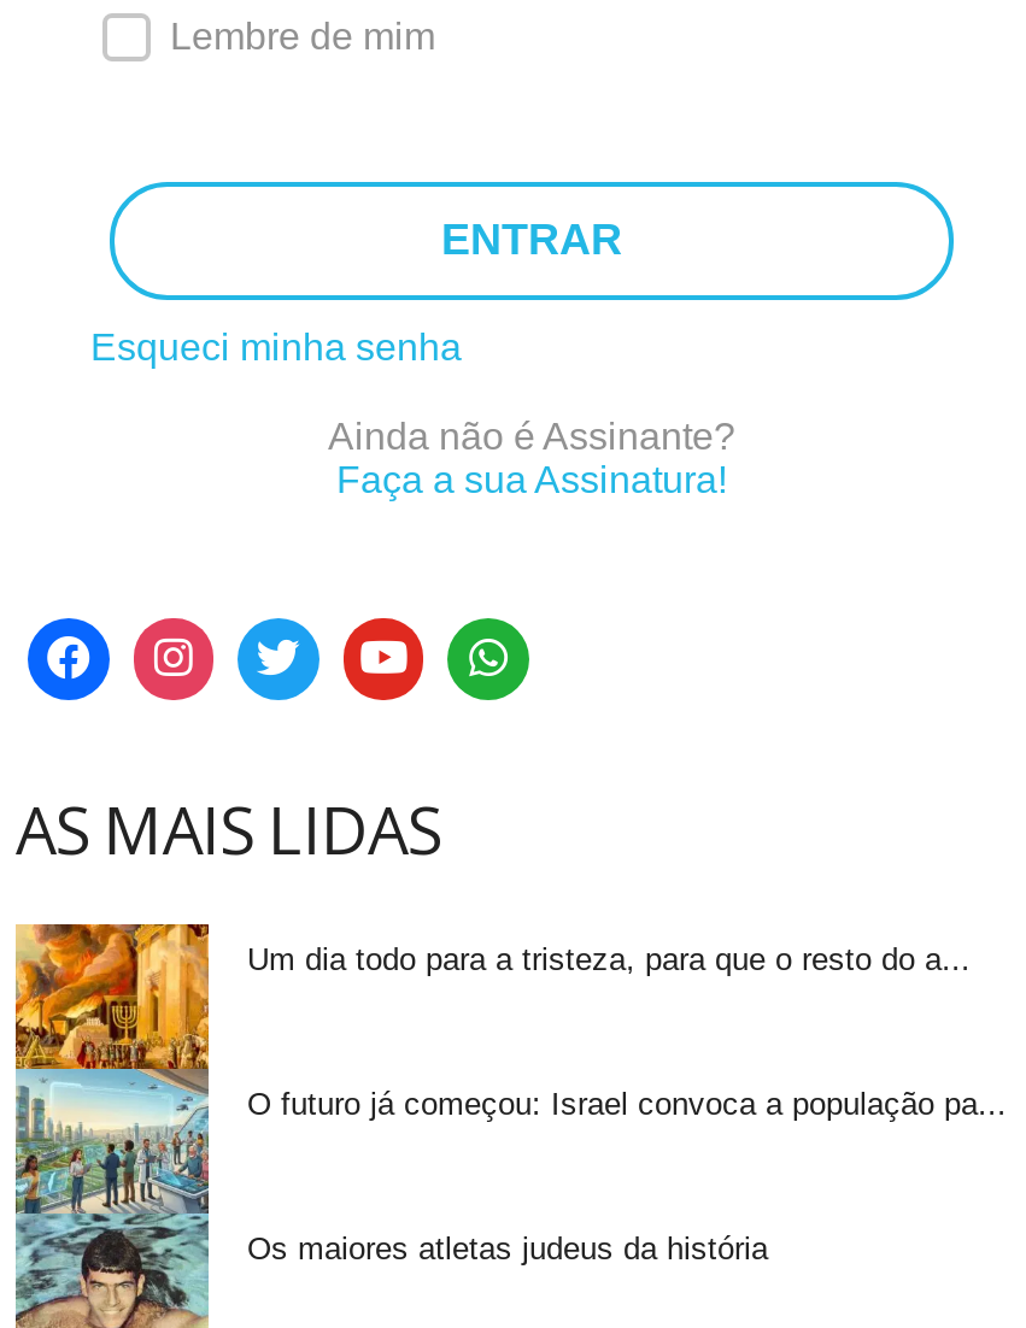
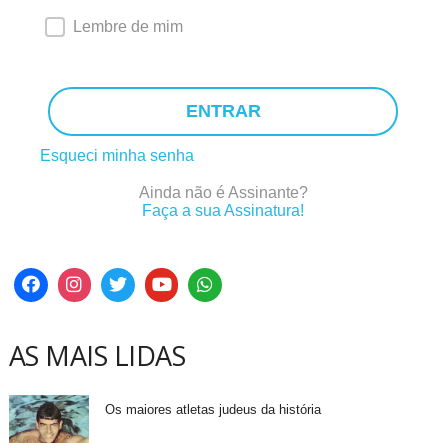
[13,922,971,1216] [image] | Um dia todo para a tristeza, para que o resto do a... -> none
[247,1086,1007,1122] O futuro já começou: Israel convoca a população pa... -> none

